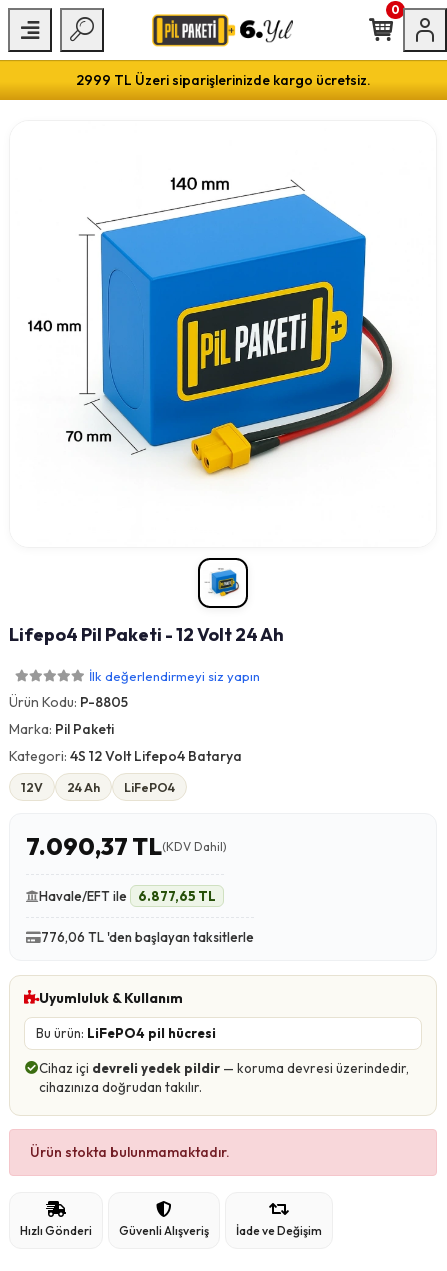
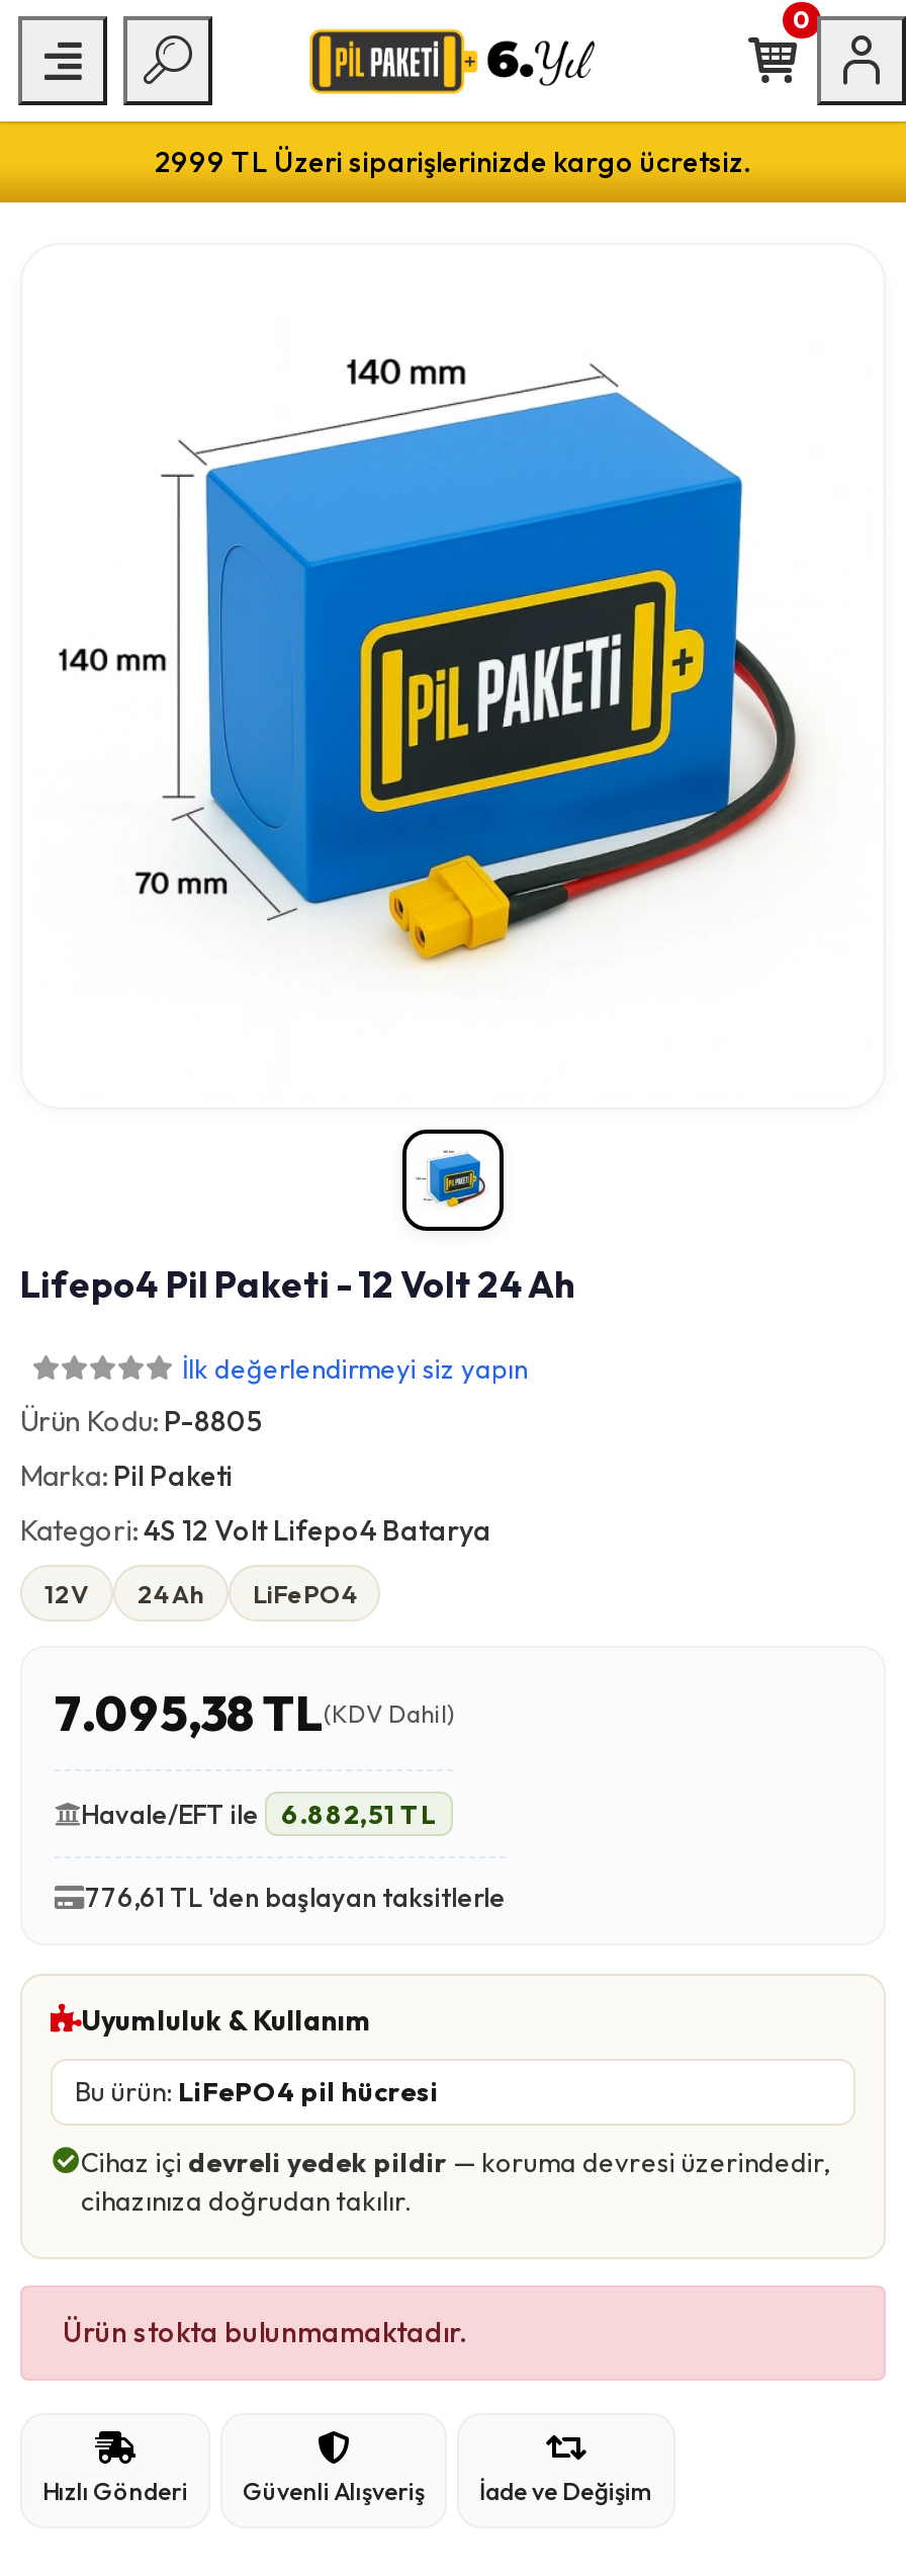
[26,831,227,861] 7.090,37 TL(KDV Dahil) -> [55,1682,455,1743] 7.095,38 TL(KDV Dahil)
[39,888,216,904] Havale/EFT ile 6.877,65 TL -> [81,1798,437,1830] Havale/EFT ile 6.882,51 TL
[41,929,254,945] 776,06 TL 'den başlayan taksitlerle -> [85,1881,506,1913] 776,61 TL 'den başlayan taksitlerle

